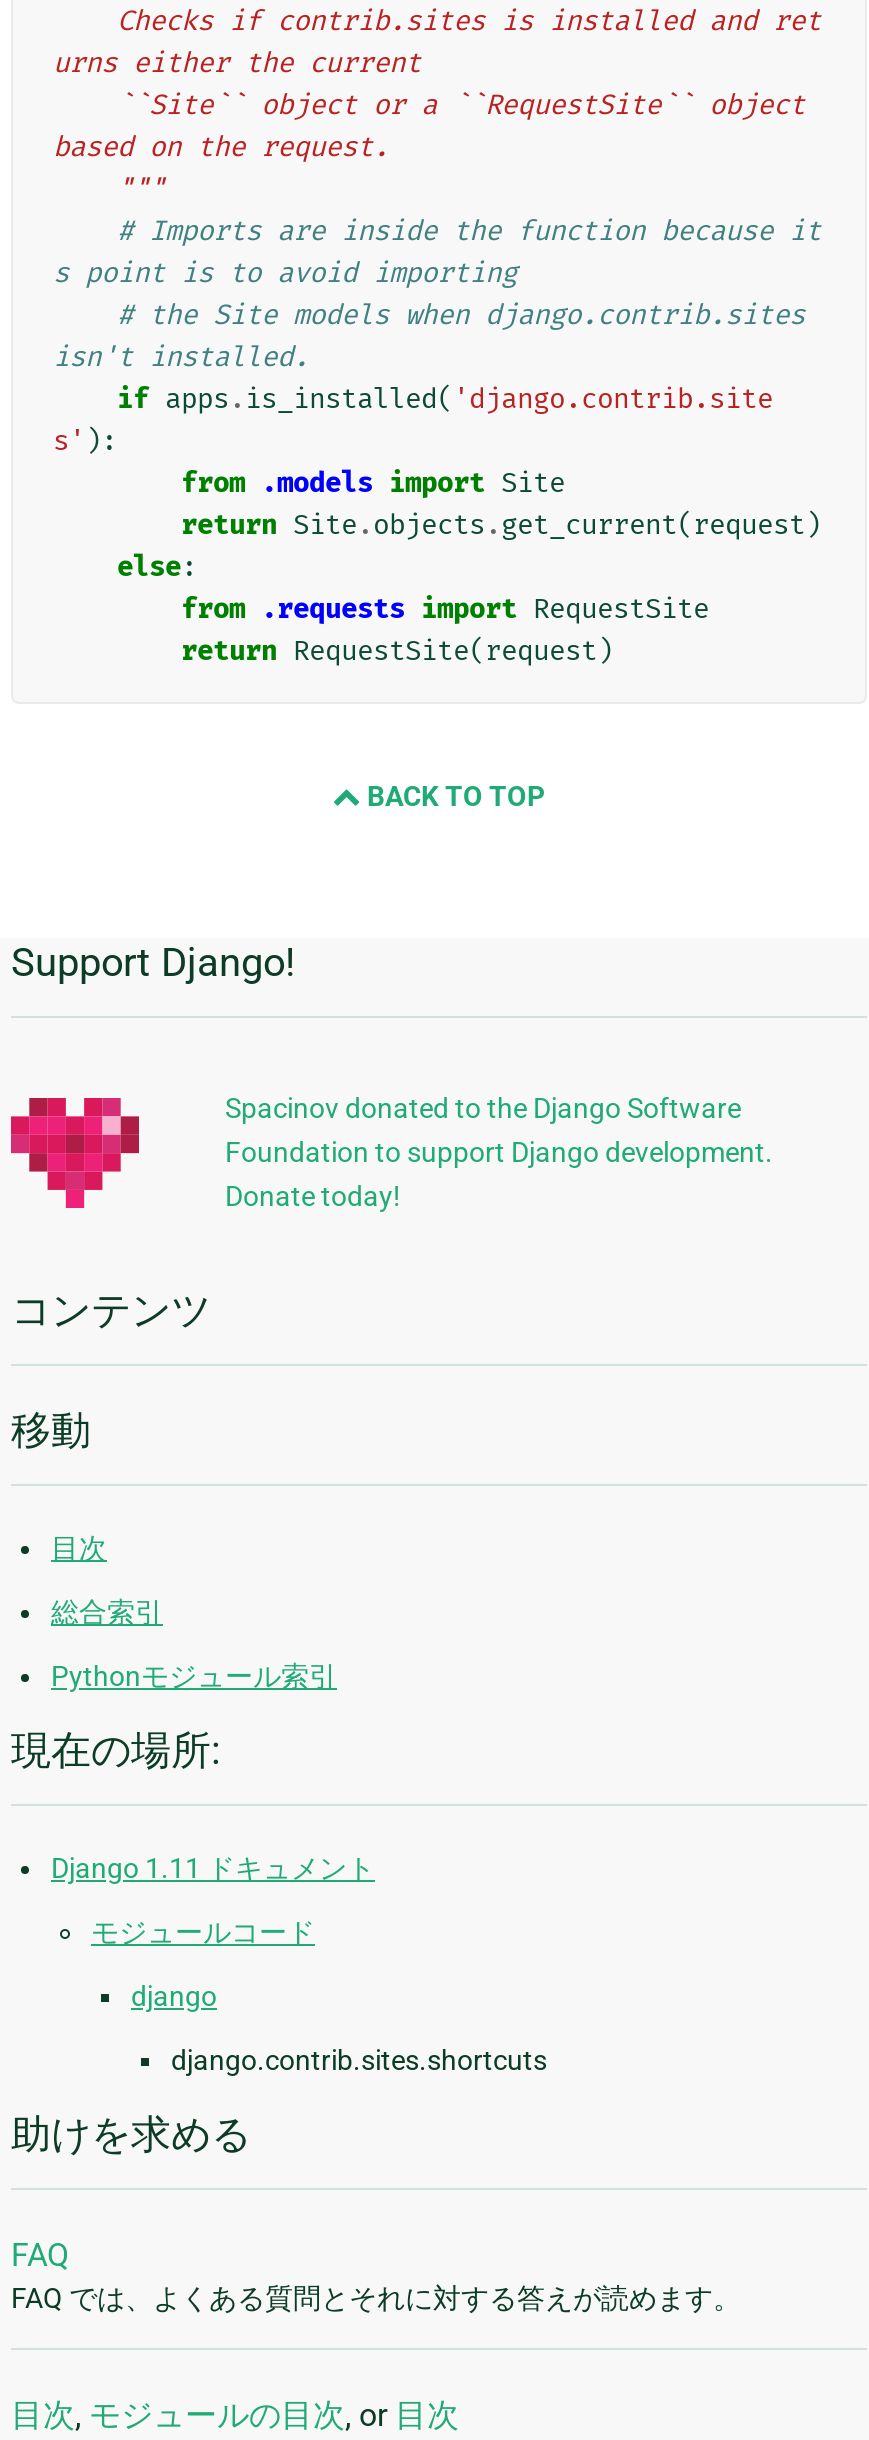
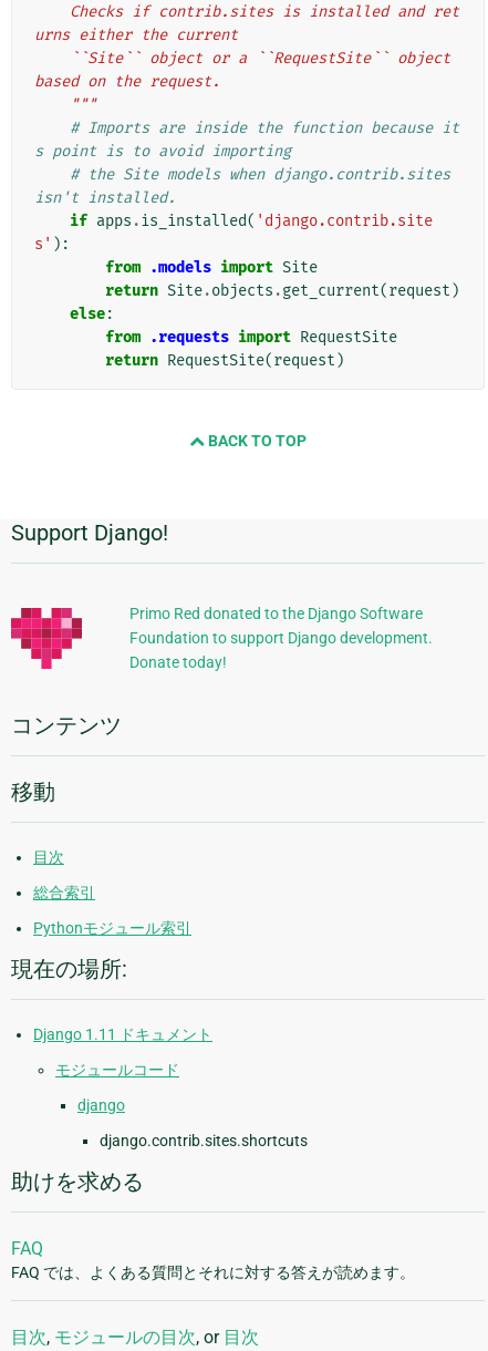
[225,1093,741,1125] Spacinov donated to the Django Software -> [129,605,423,623] Primo Red donated to the Django Software

